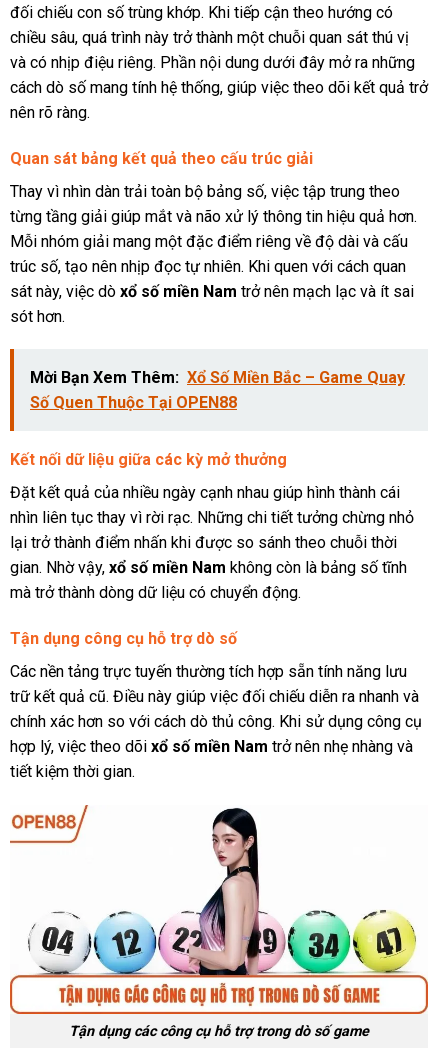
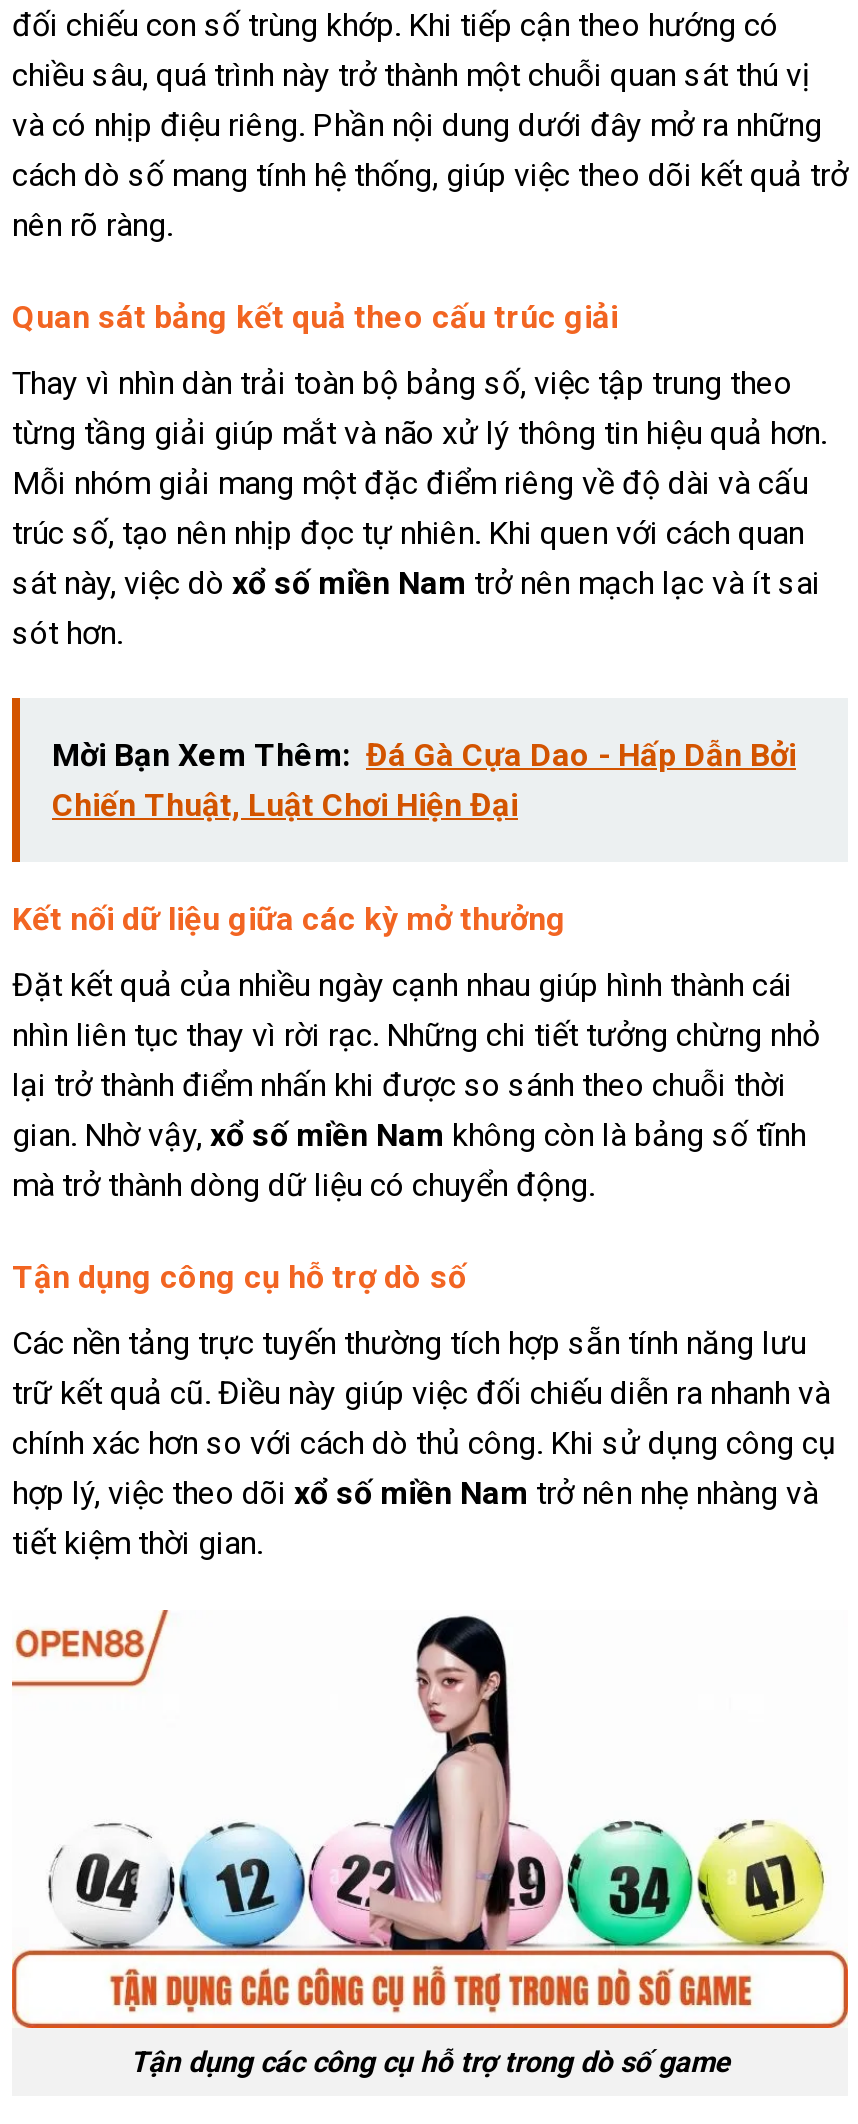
[30,368,405,412] Mời Bạn Xem Thêm: Xổ Số Miền Bắc – Game Quay | Số Quen Thuộc Tại OPEN88 -> [52,737,796,825] Mời Bạn Xem Thêm: Đá Gà Cựa Dao - Hấp Dẫn Bởi | Chiến Thuật, Luật Chơi Hiện Đại

